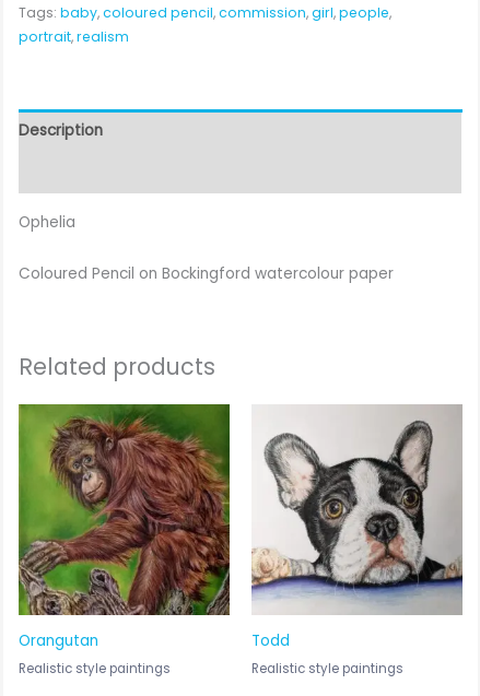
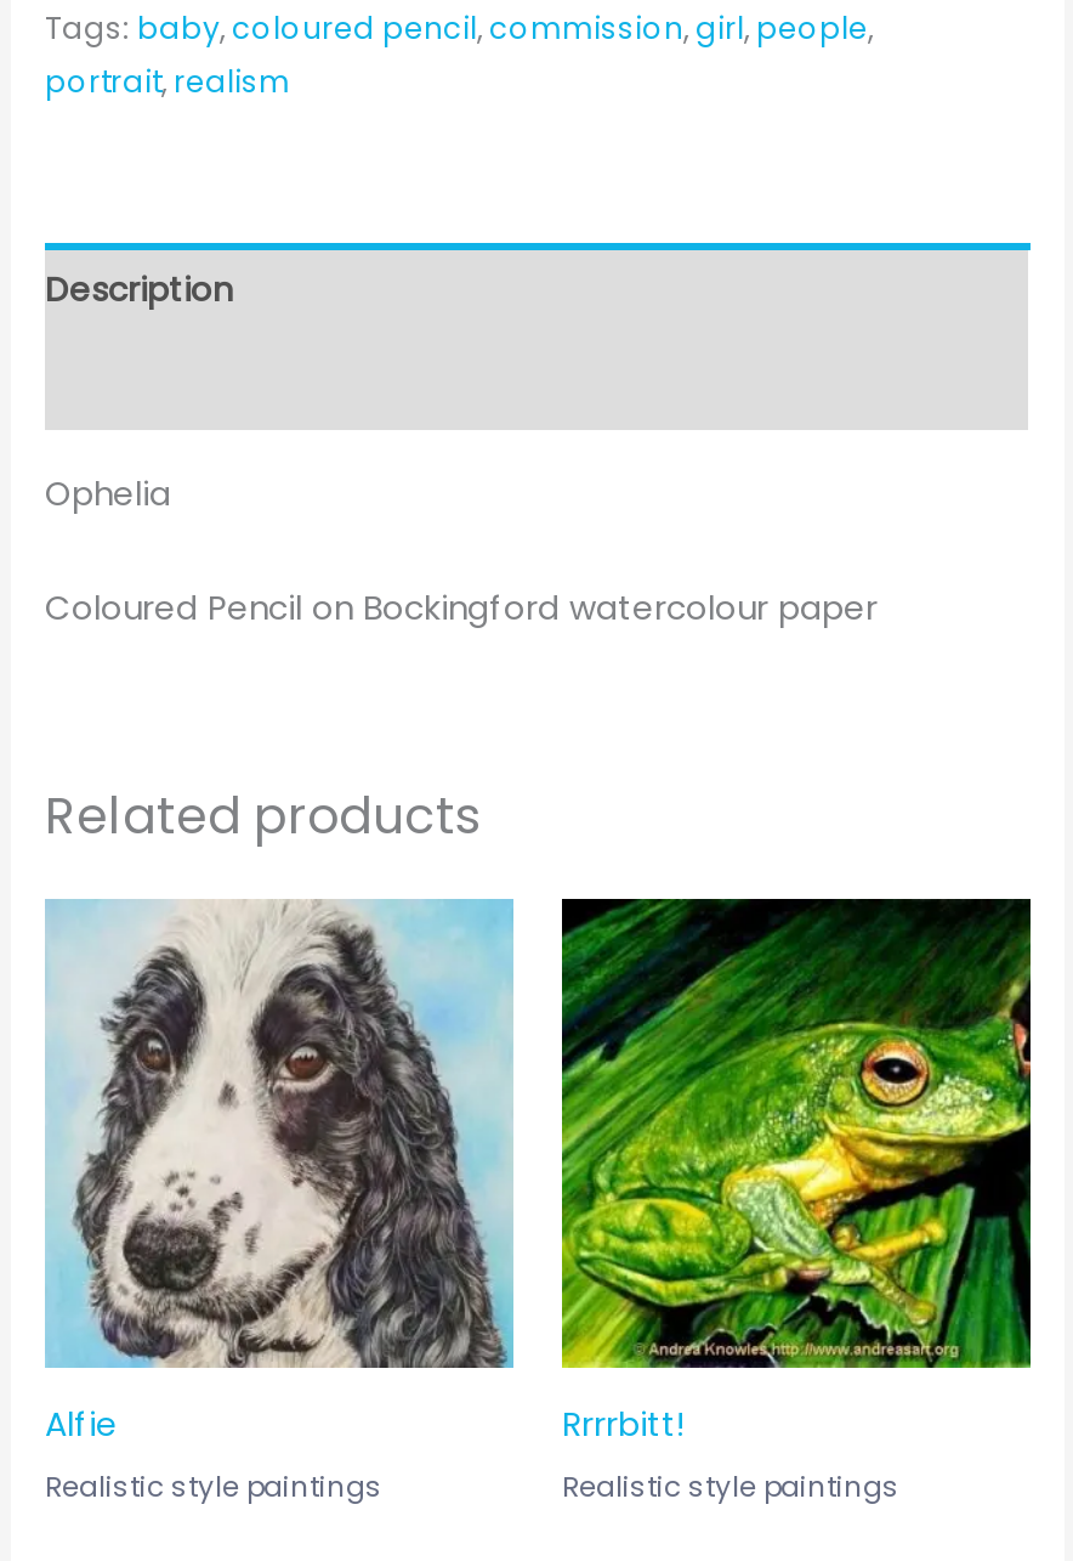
[17,403,231,651] [image] | Orangutan -> [45,899,516,1447] [image] | Alfie
[250,404,464,651] [image] | Todd -> [560,897,1033,1447] [image] | Rrrrbitt!

